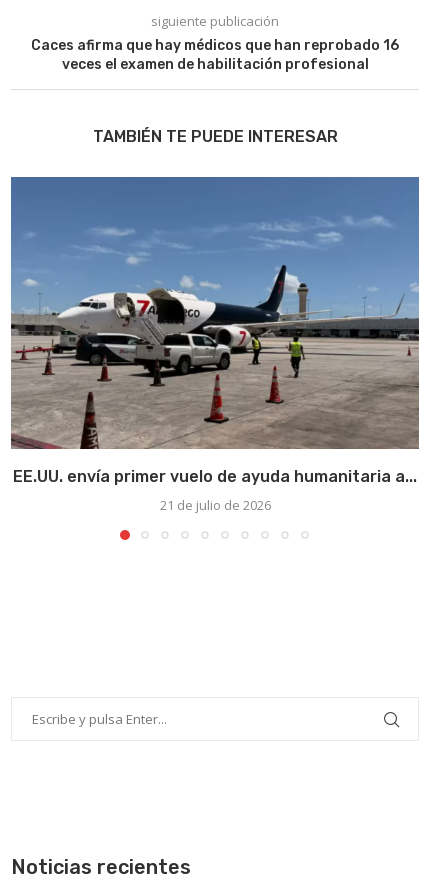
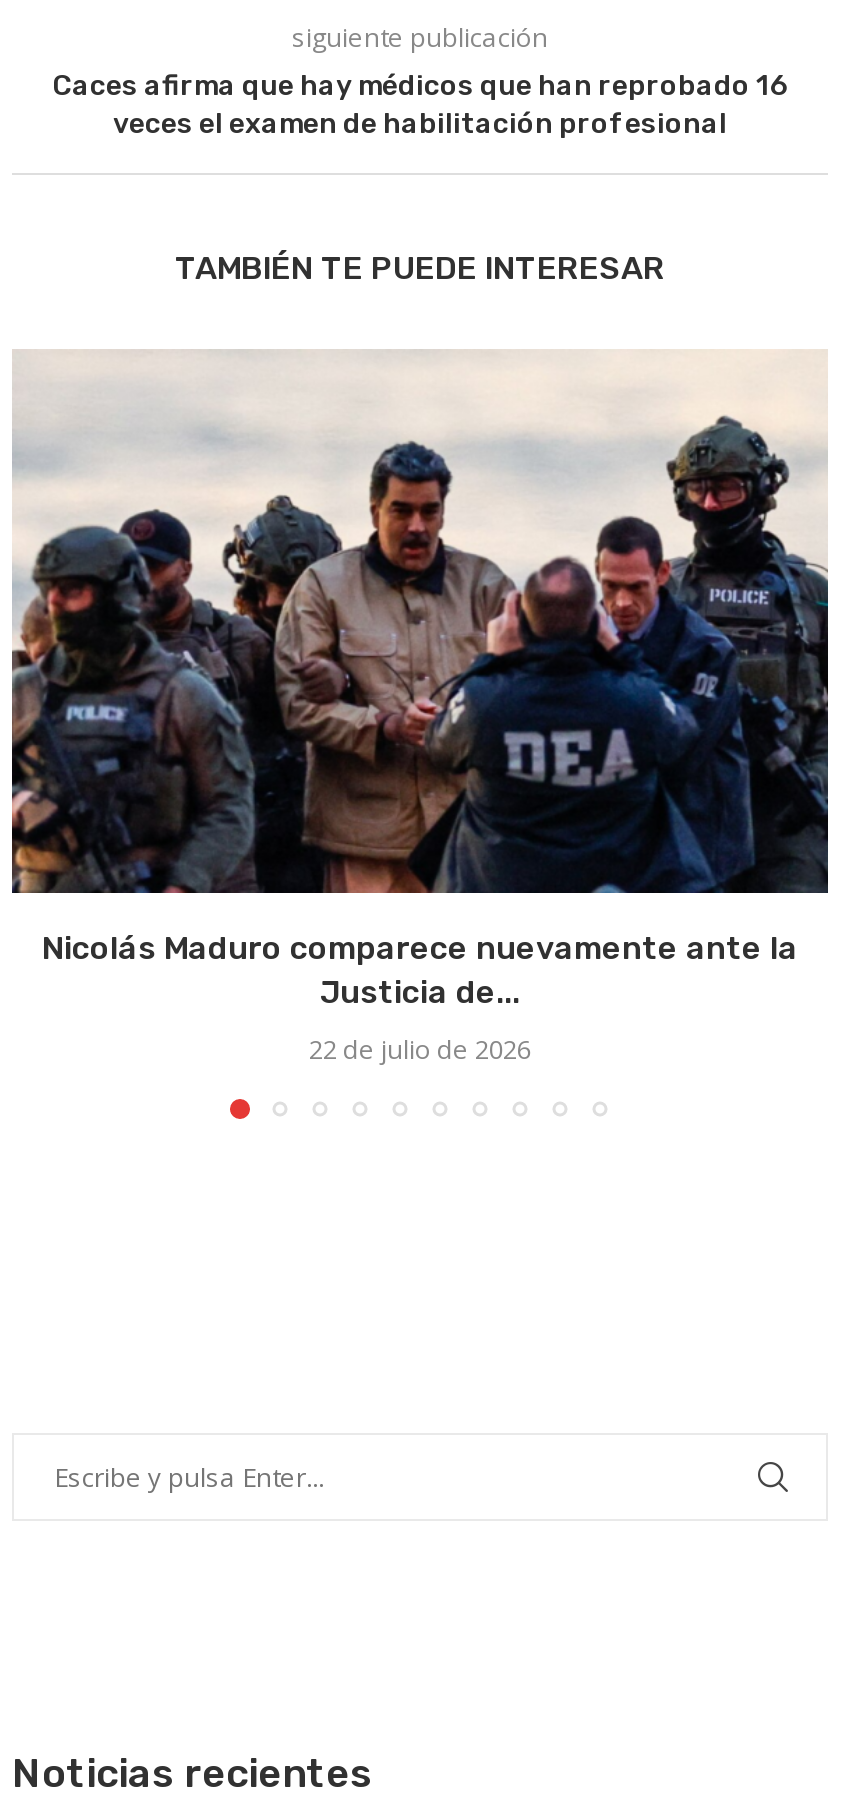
[10,176,420,486] [image] | EE.UU. envía primer vuelo de ayuda humanitaria a... -> [12,349,830,1011] [image] | Nicolás Maduro comparece nuevamente ante la | Justicia de...
[159,496,270,514] 21 de julio de 2026 -> [309,1031,531,1067] 22 de julio de 2026

